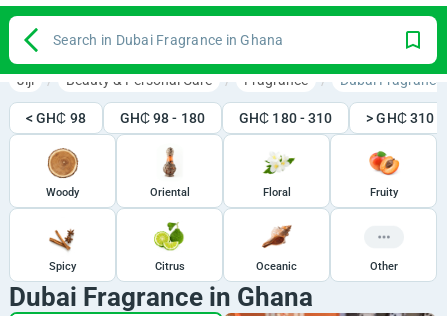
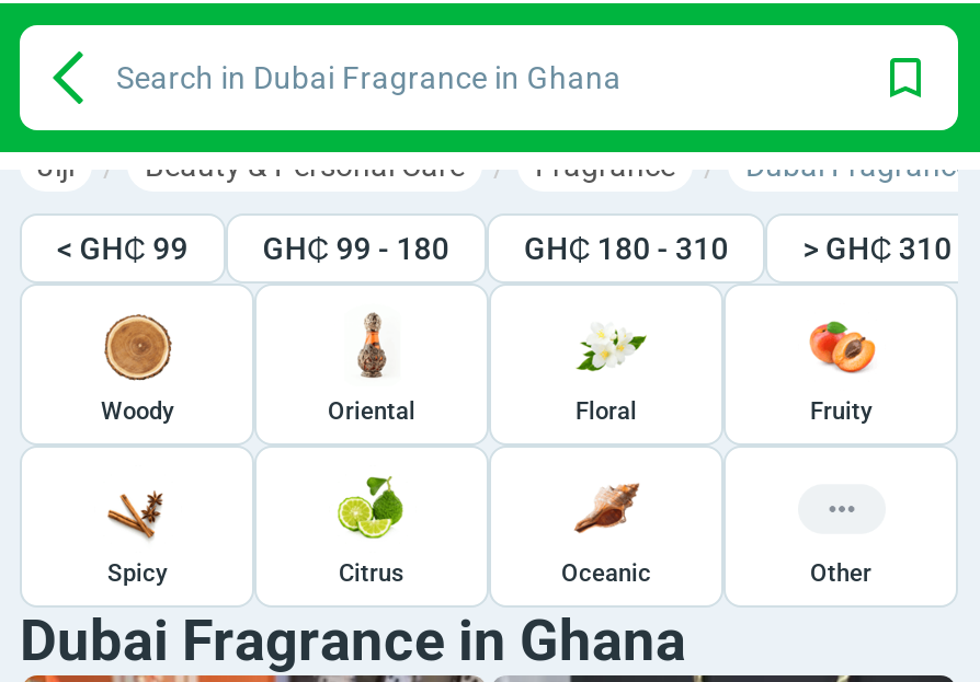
[26,110,86,126] < GH₵ 98 -> [57,231,188,266] < GH₵ 99
[120,110,205,126] GH₵ 98 - 180 -> [263,231,449,266] GH₵ 99 - 180

